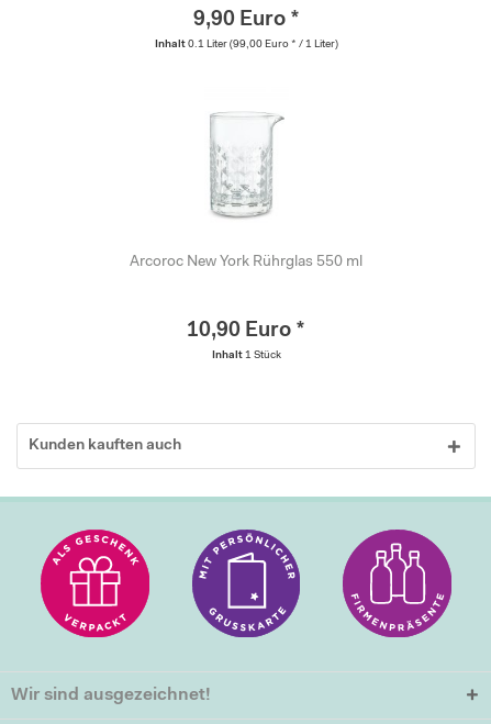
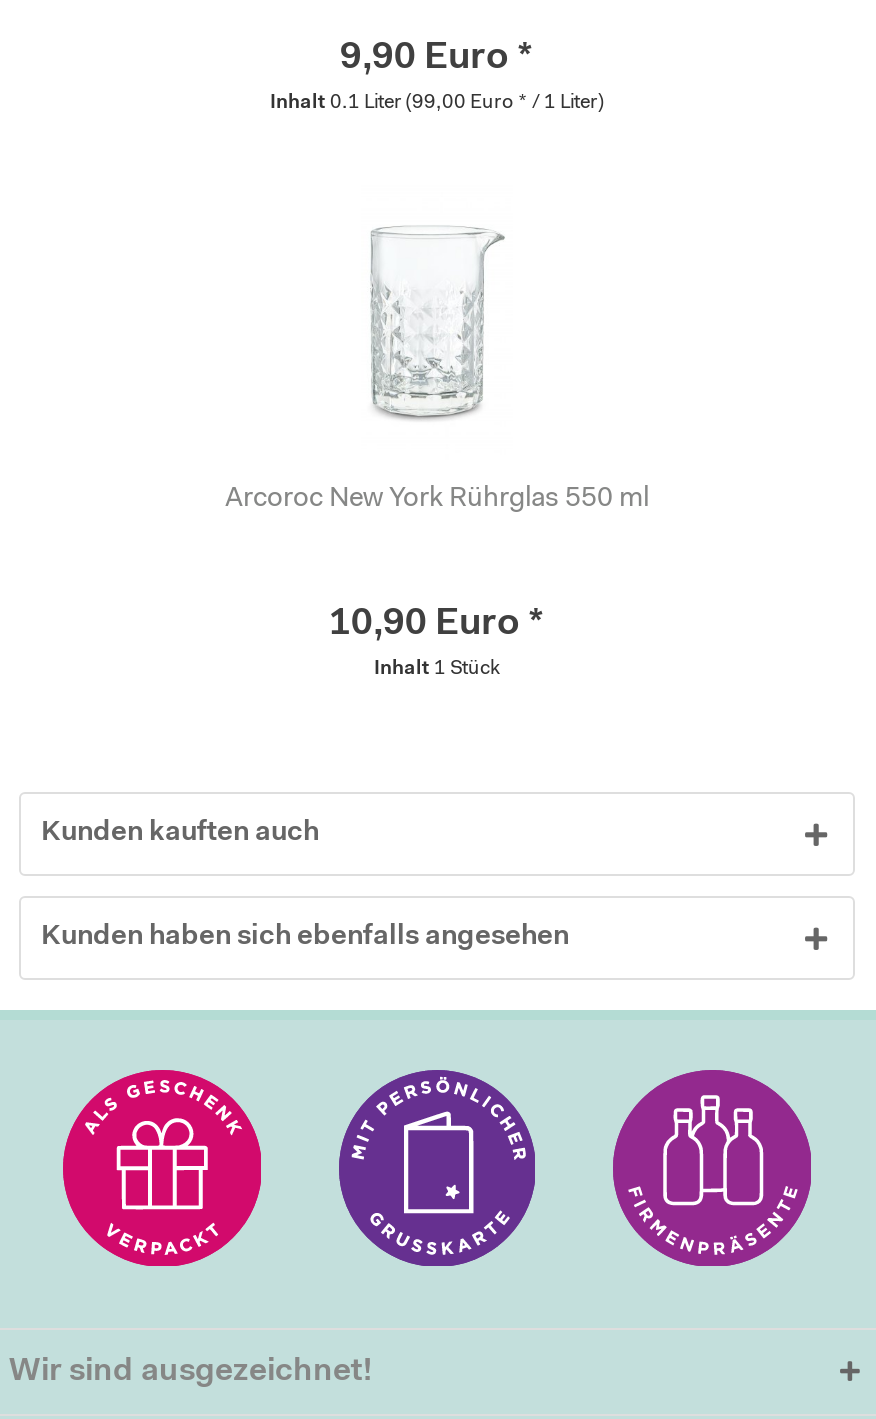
none -> [41,923,569,951] Kunden haben sich ebenfalls angesehen

